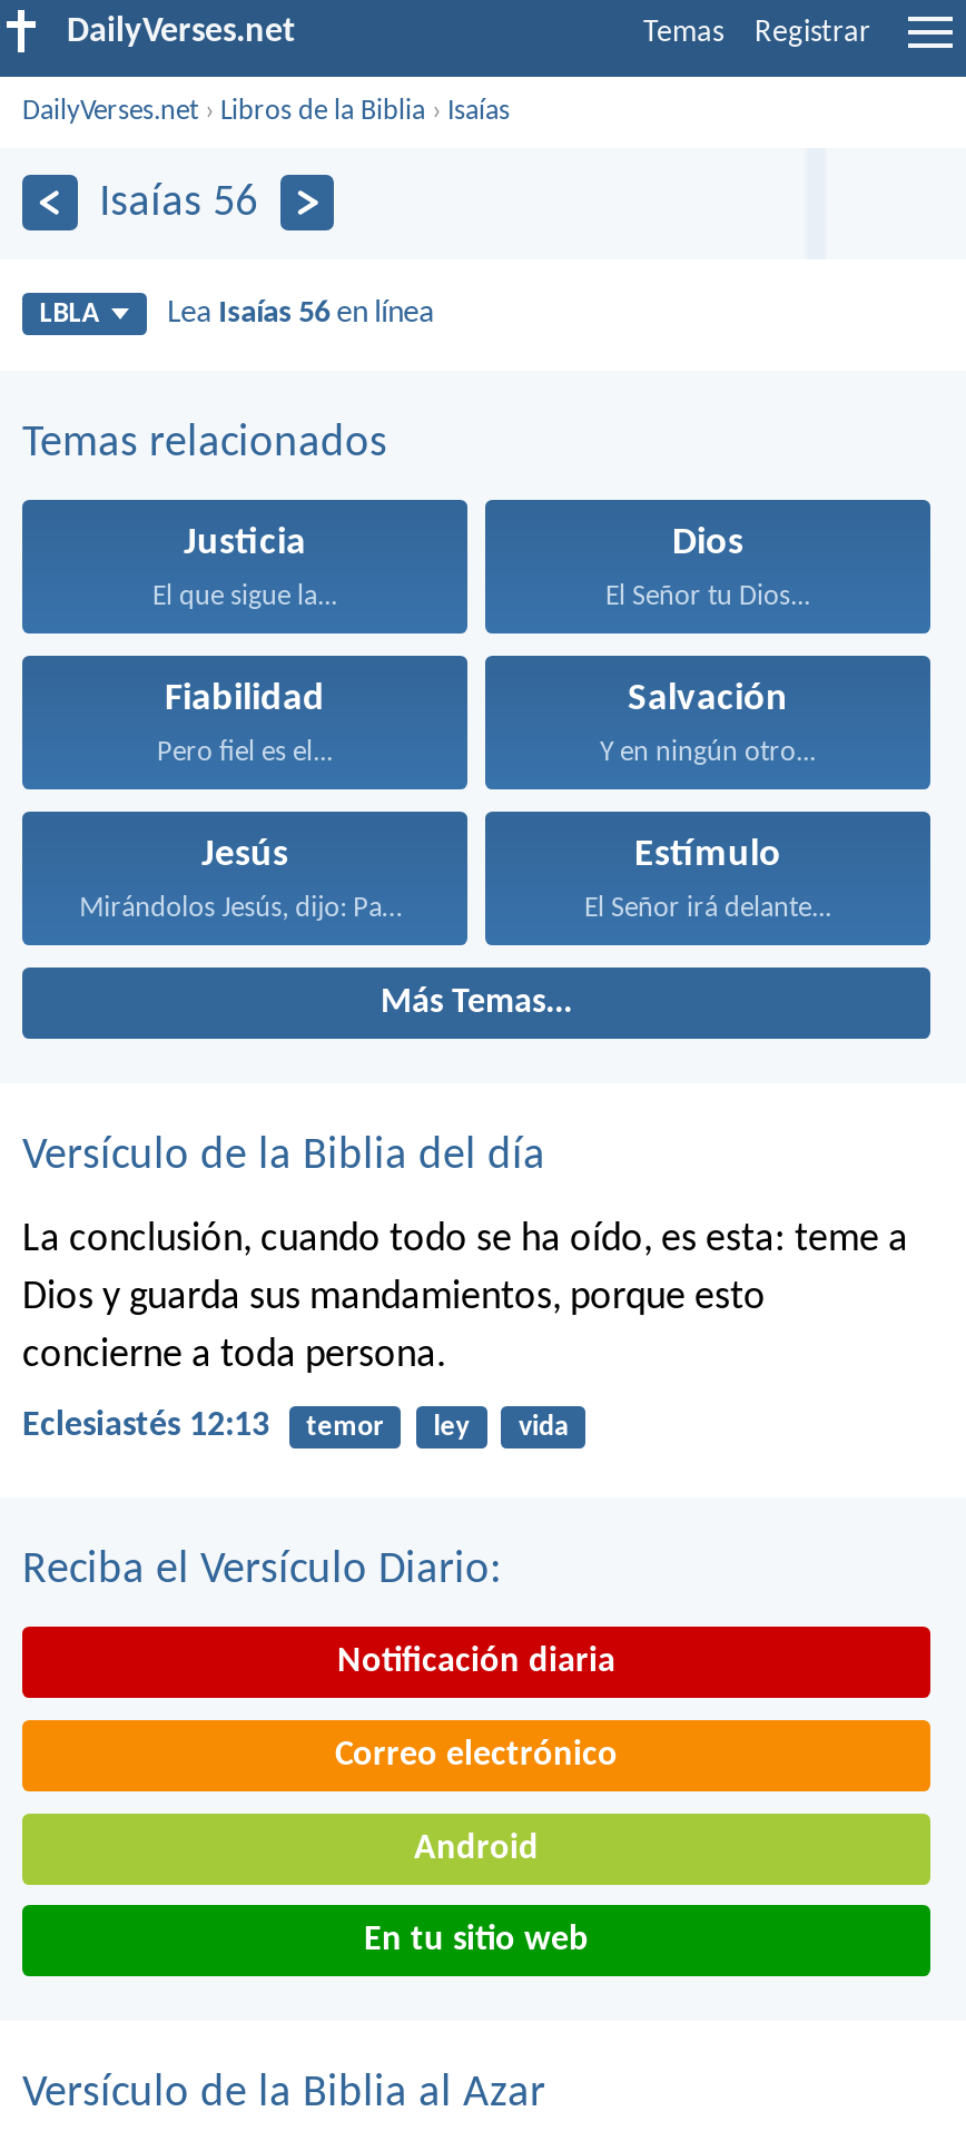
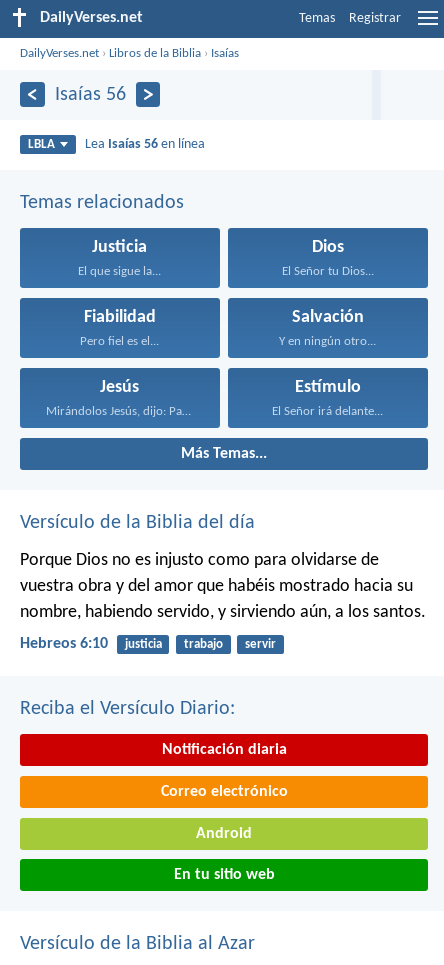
[22,1219,908,1377] La conclusión, cuando todo se ha oído, es esta: teme a | Dios y guarda sus mandamientos, porque esto | concierne a toda persona. -> [20,551,426,622] Porque Dios no es injusto como para olvidarse de | vuestra obra y del amor que habéis mostrado hacia su | nombre, habiendo servido, y sirviendo aún, a los santos.
[22,1409,568,1444] Eclesiastés 12:13 | temor | ley | vida -> [20,636,276,652] Hebreos 6:10 | justicia | trabajo | servir

